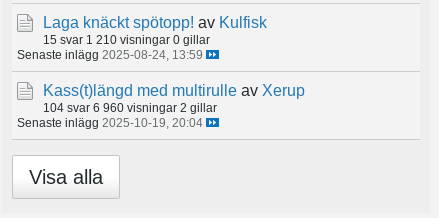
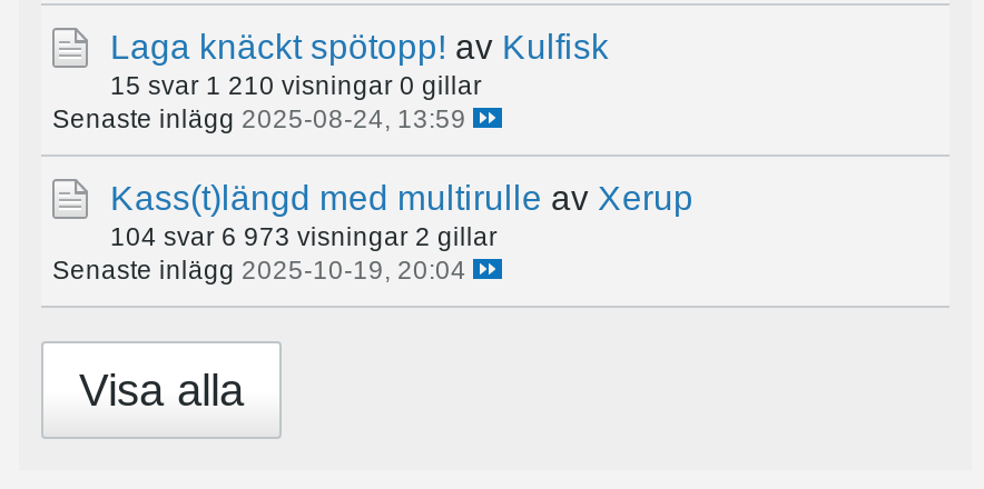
[43,101,217,114] 104 svar 6 960 visningar 2 gillar -> [110,221,498,250] 104 svar 6 973 visningar 2 gillar

